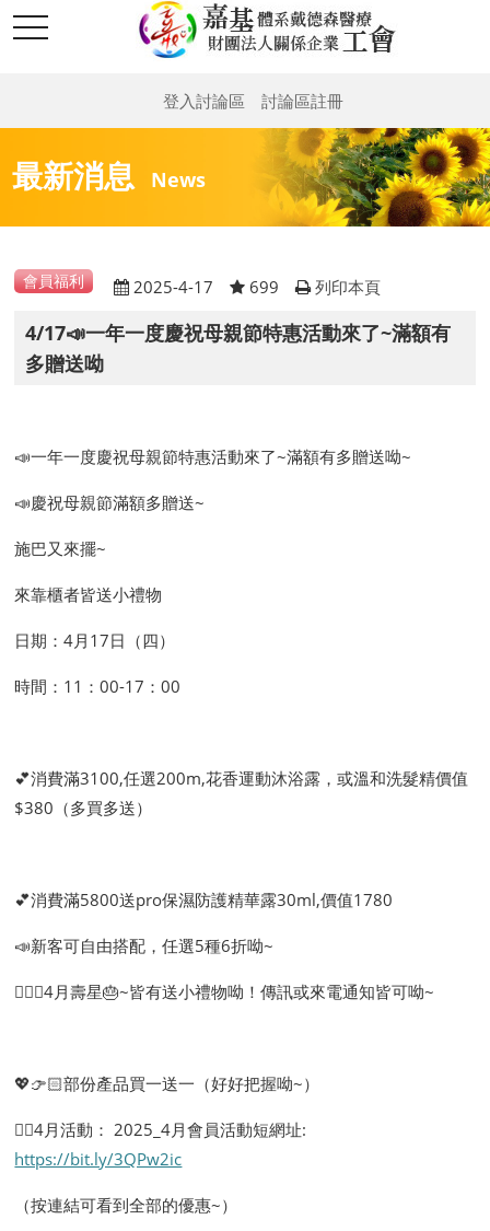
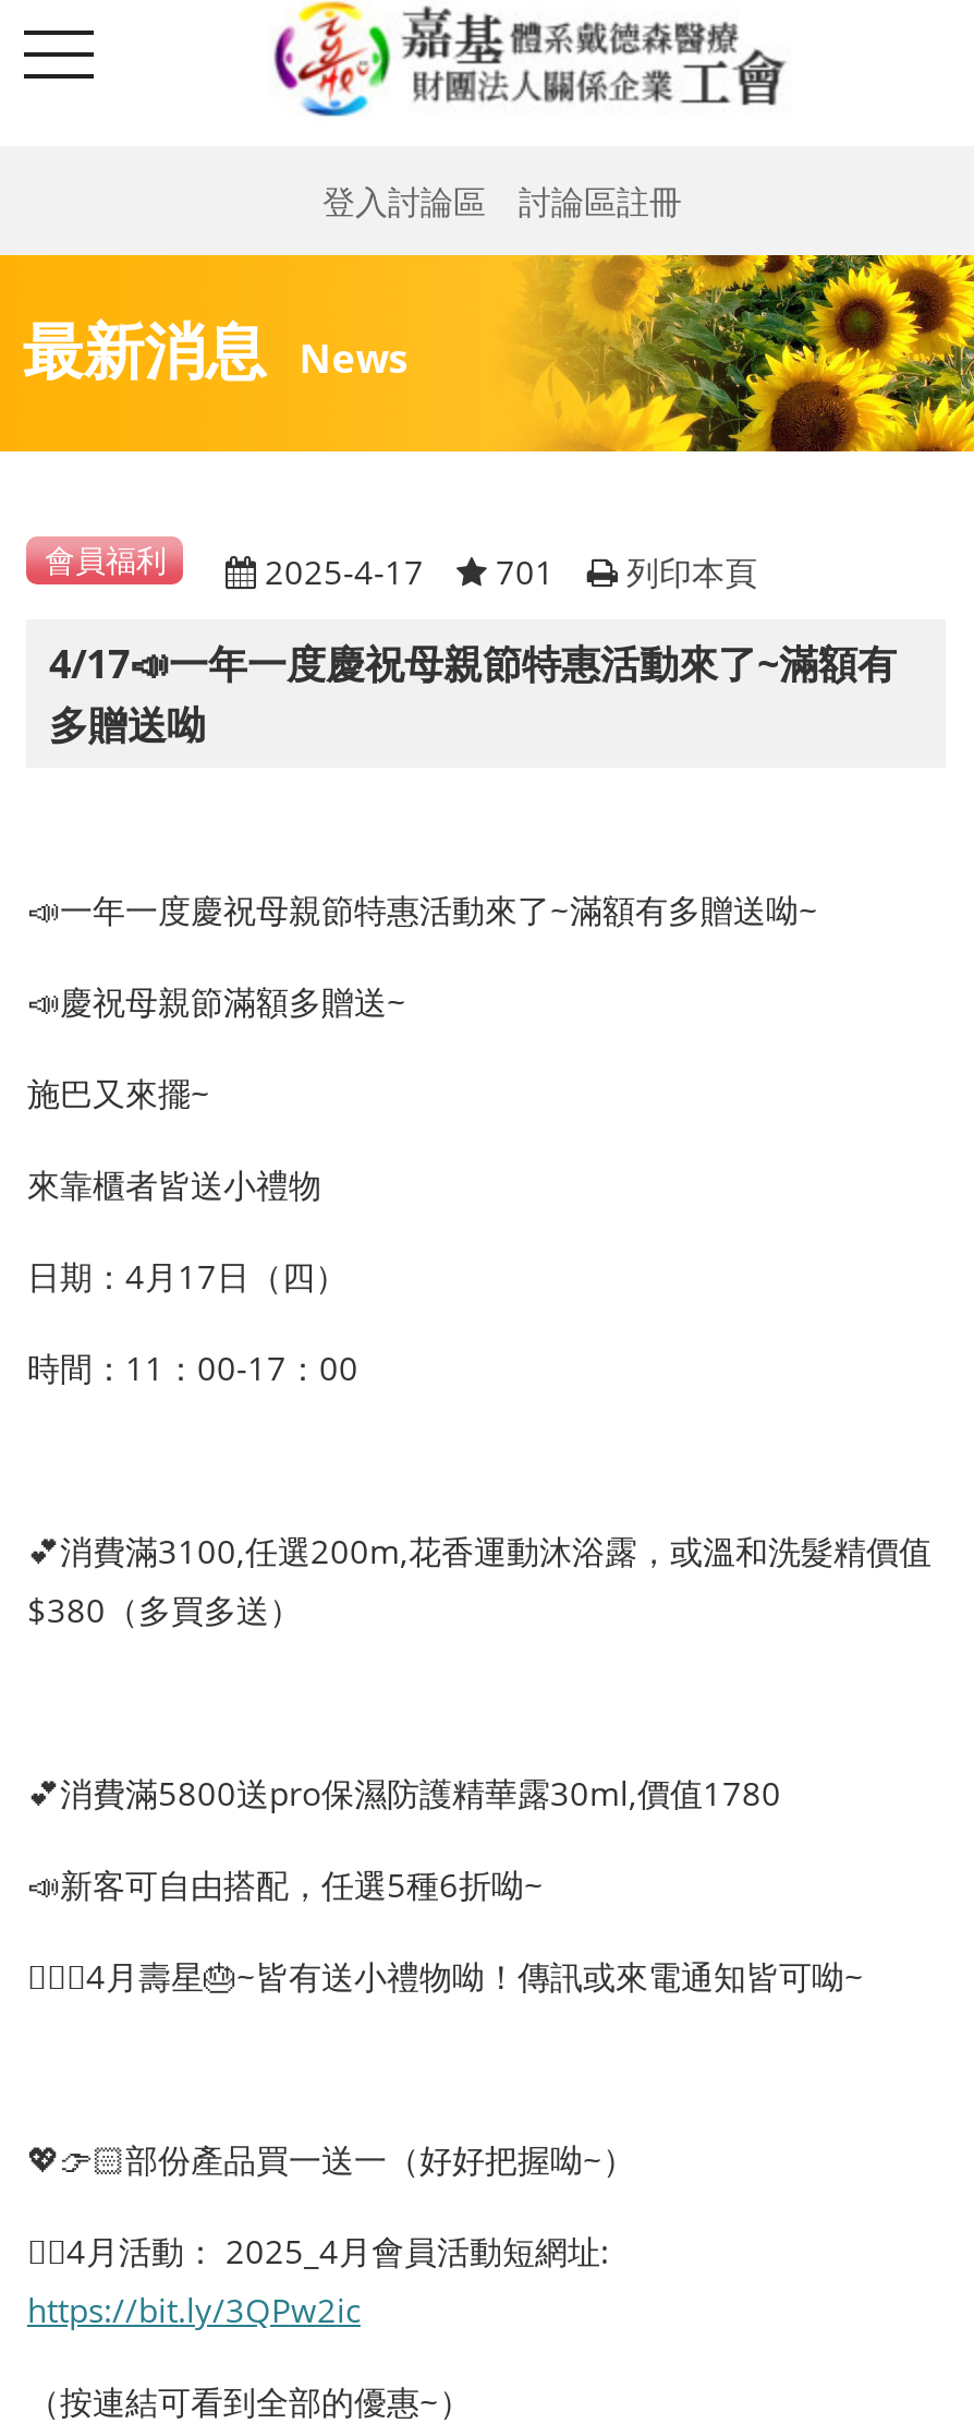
[129,276,381,298] 2025-4-17 699 列印本頁 -> [256,550,757,593] 2025-4-17 701 列印本頁

